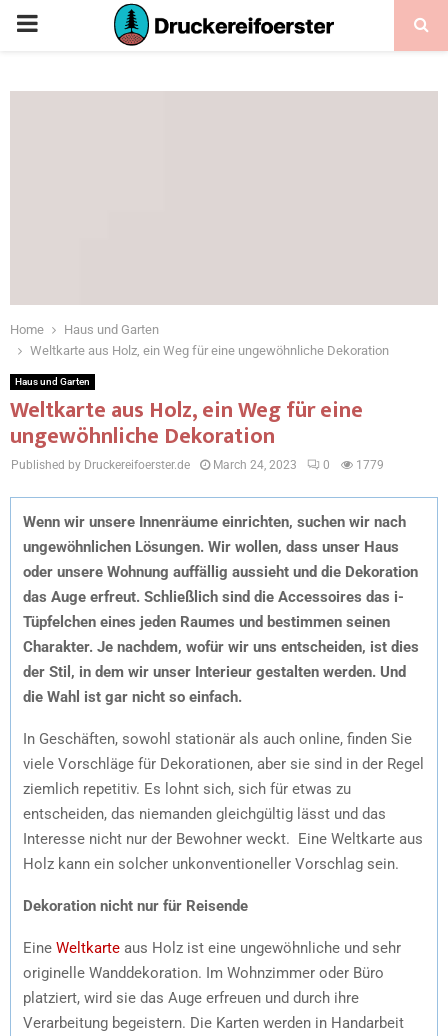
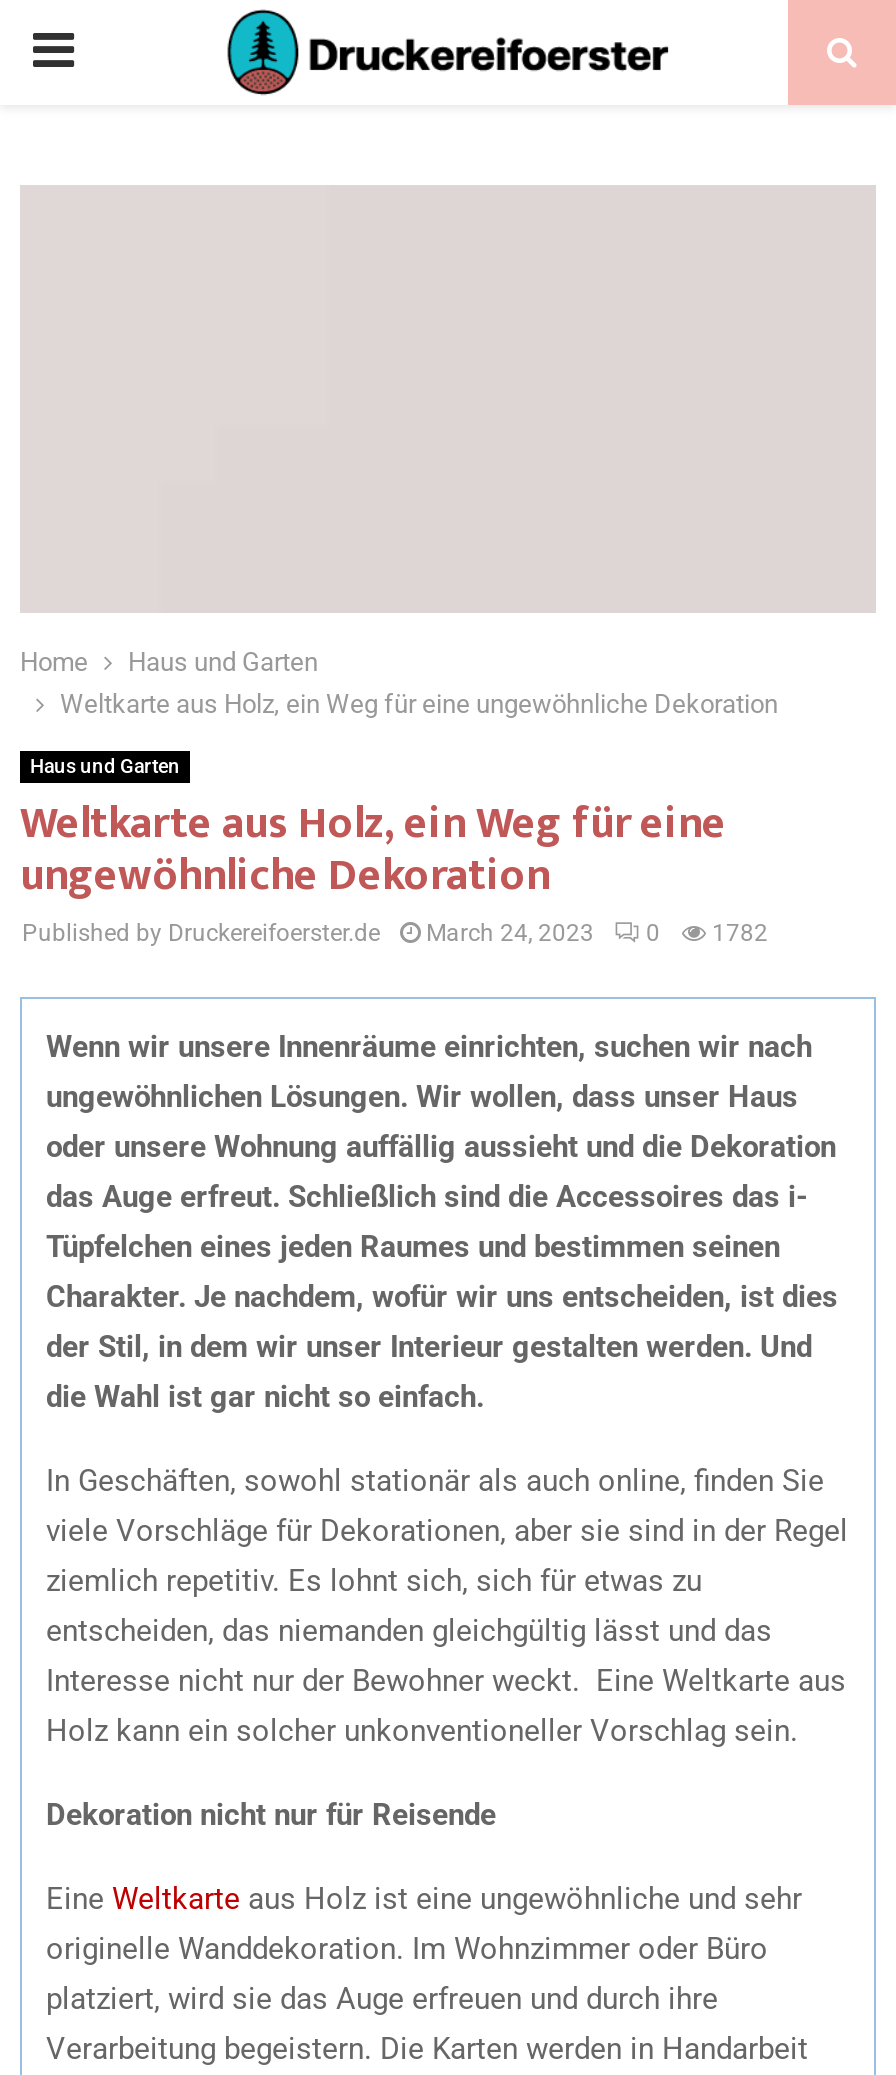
[11,458,384,472] Published by Druckereifoerster.de March 24, 2023 0 1779 -> [22,919,768,947] Published by Druckereifoerster.de March 24, 2023 0 1782

